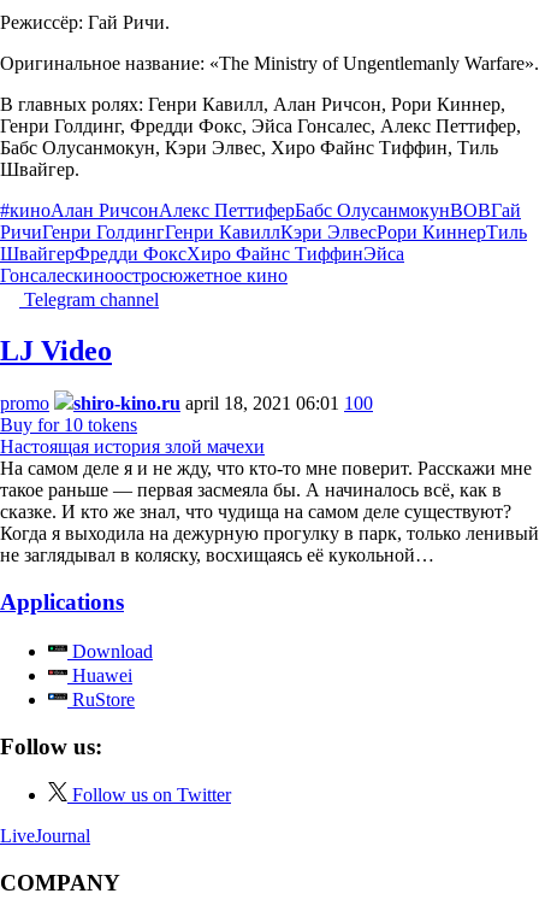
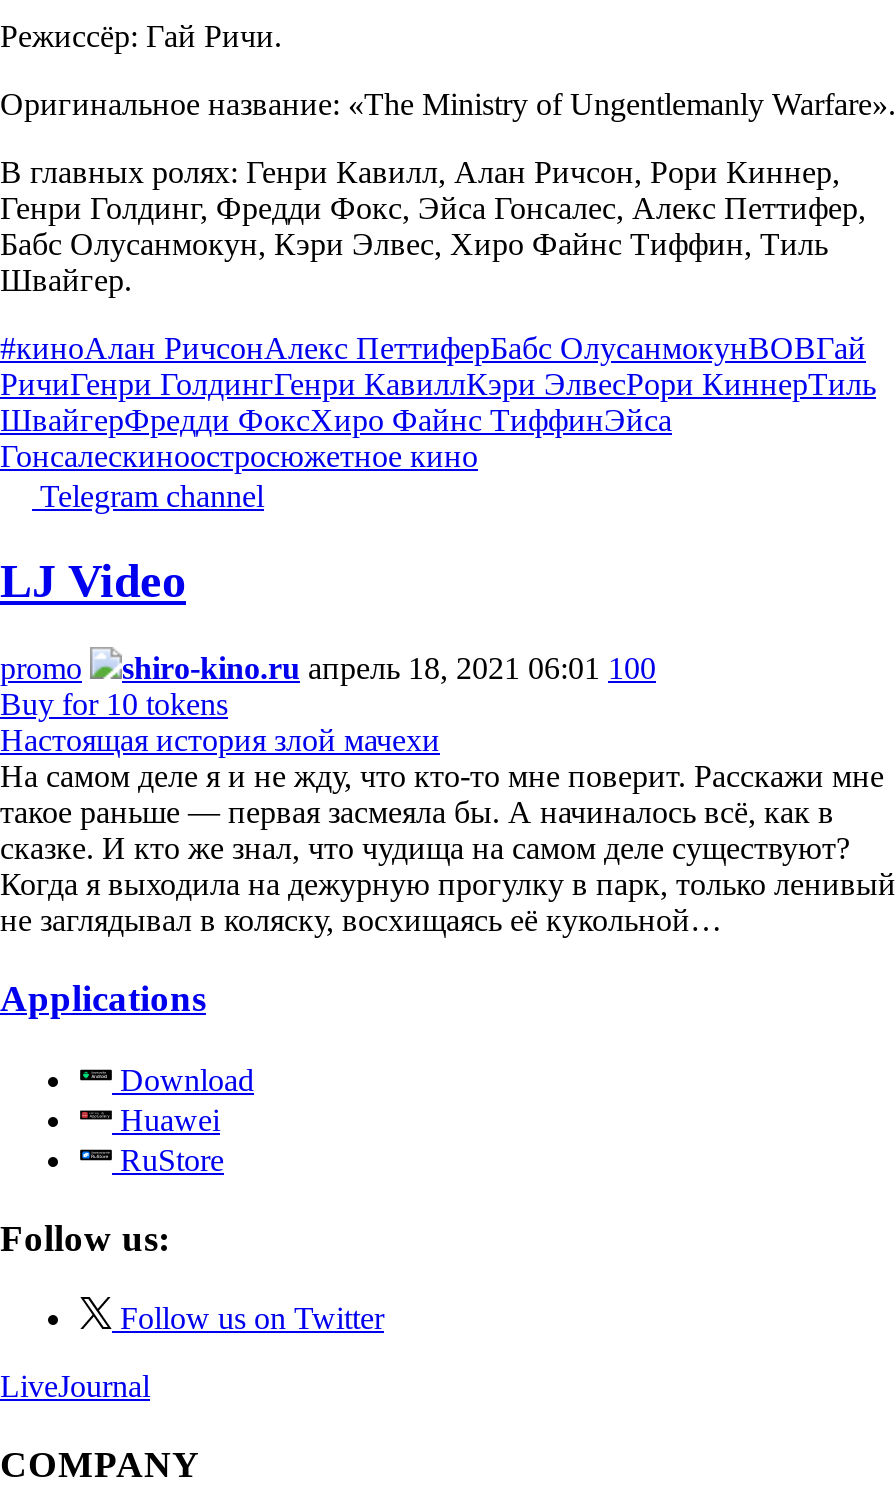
[73,393,373,414] shiro-kino.ru april 18, 2021 06:01 100 -> [122,652,656,686] shiro-kino.ru апрель 18, 2021 06:01 100

